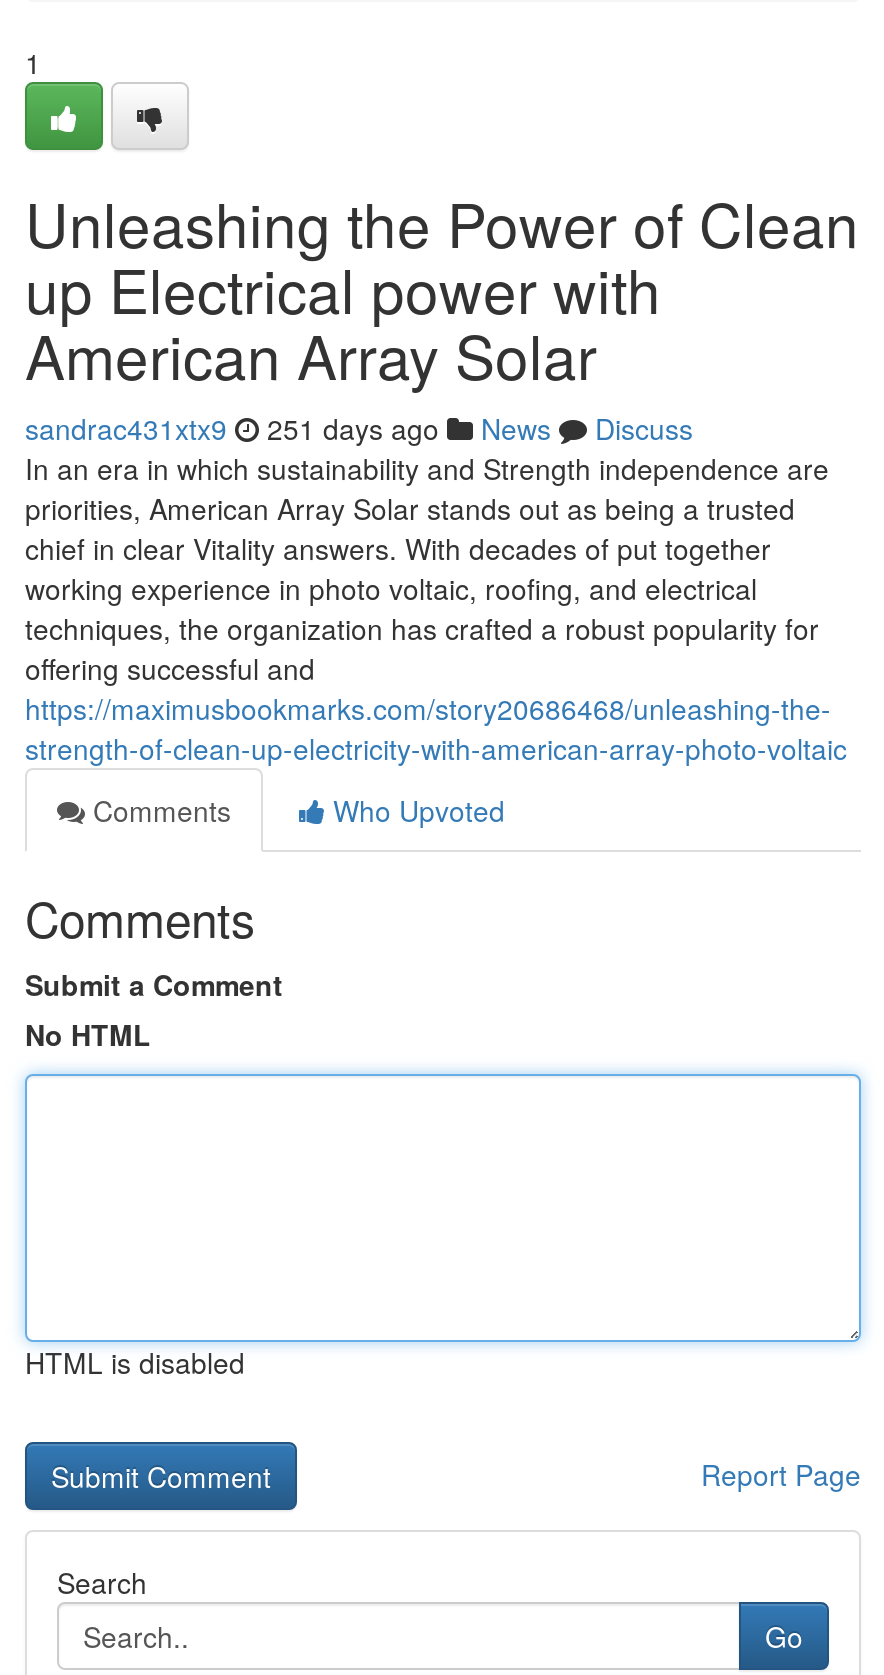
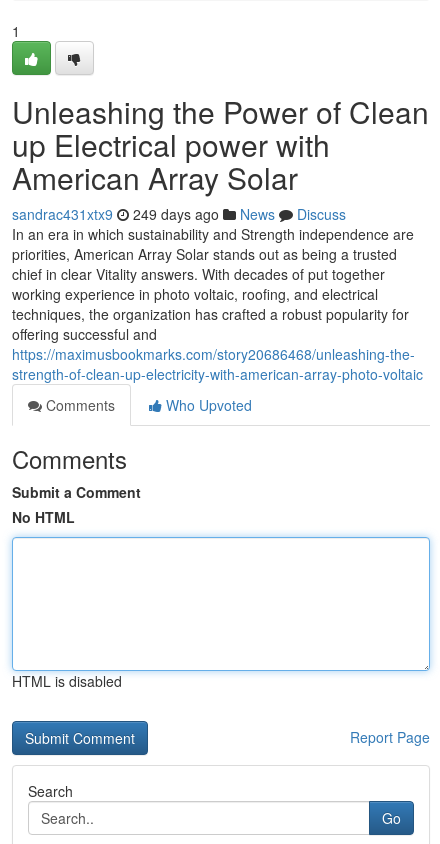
[25,408,693,448] sandrac431xtx9 251 days ago News Discuss -> [12,204,346,224] sandrac431xtx9 249 days ago News Discuss

